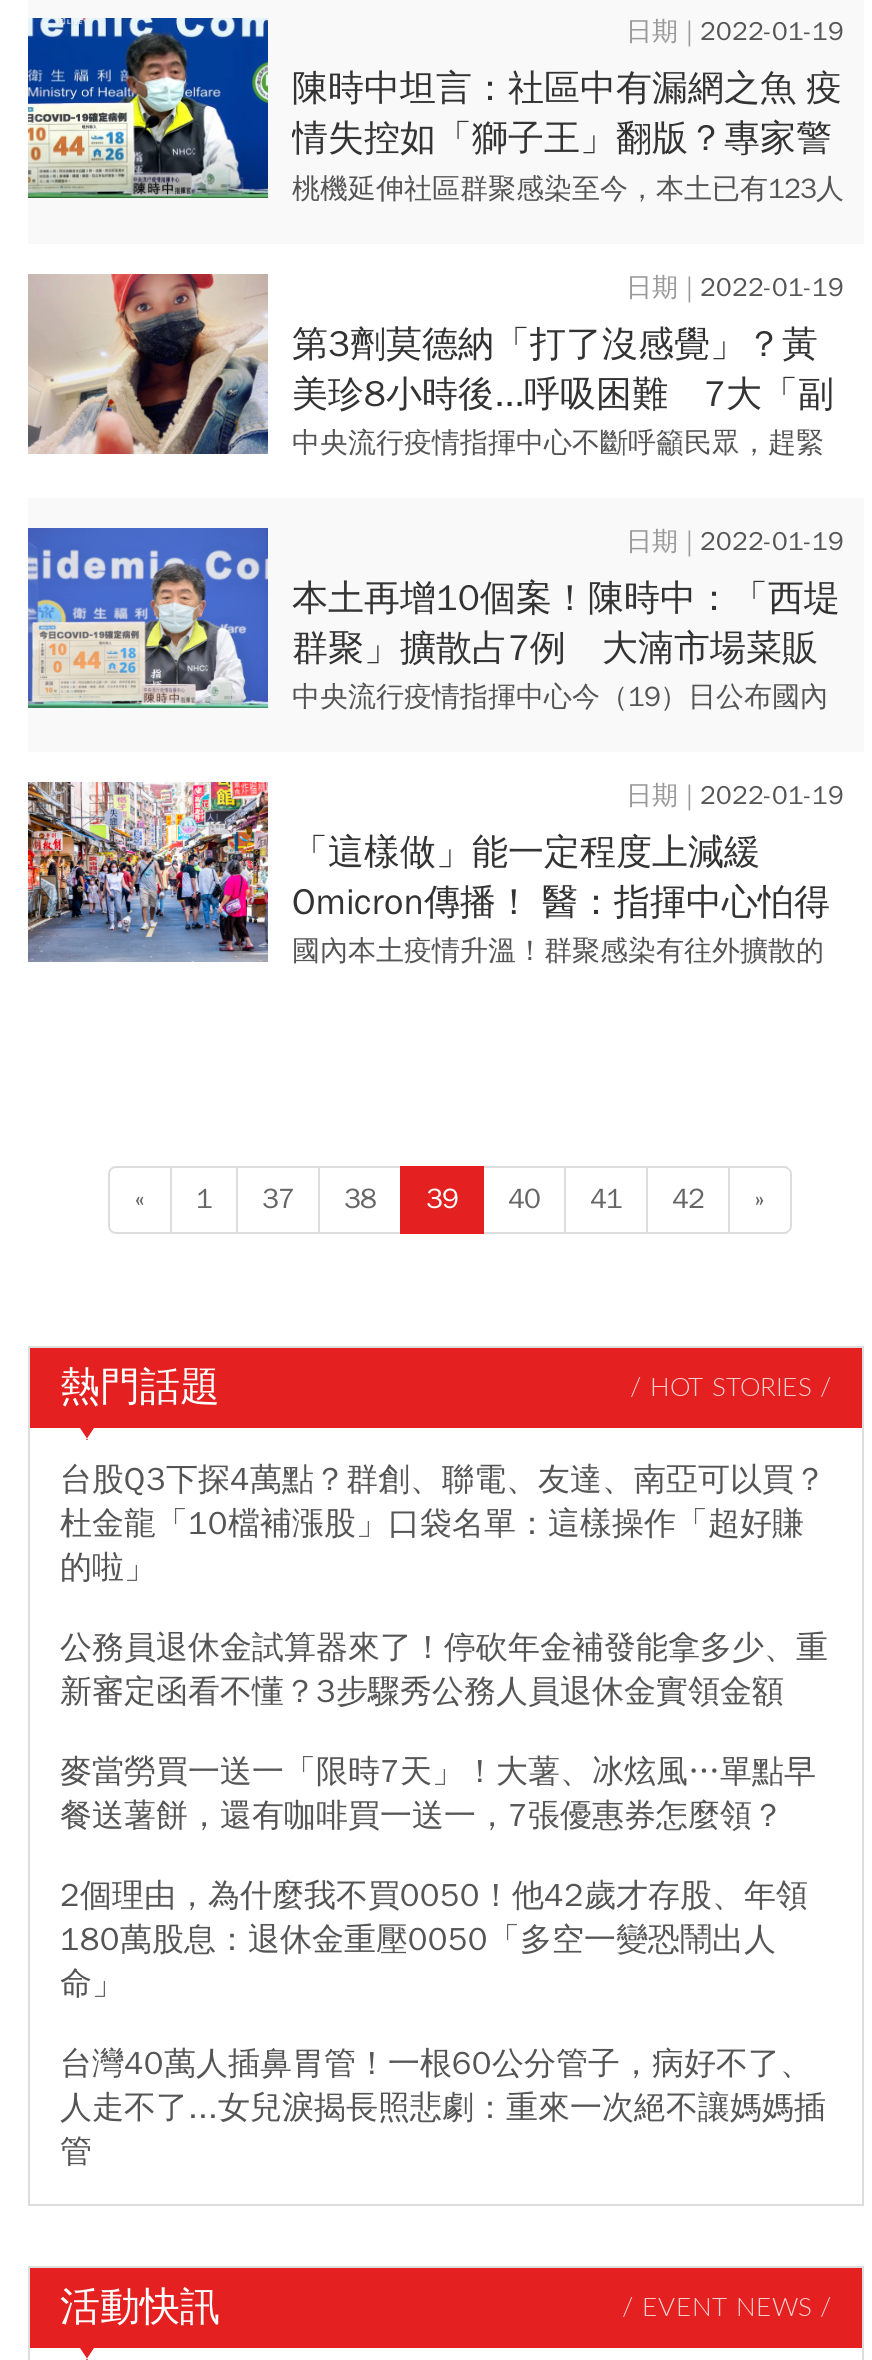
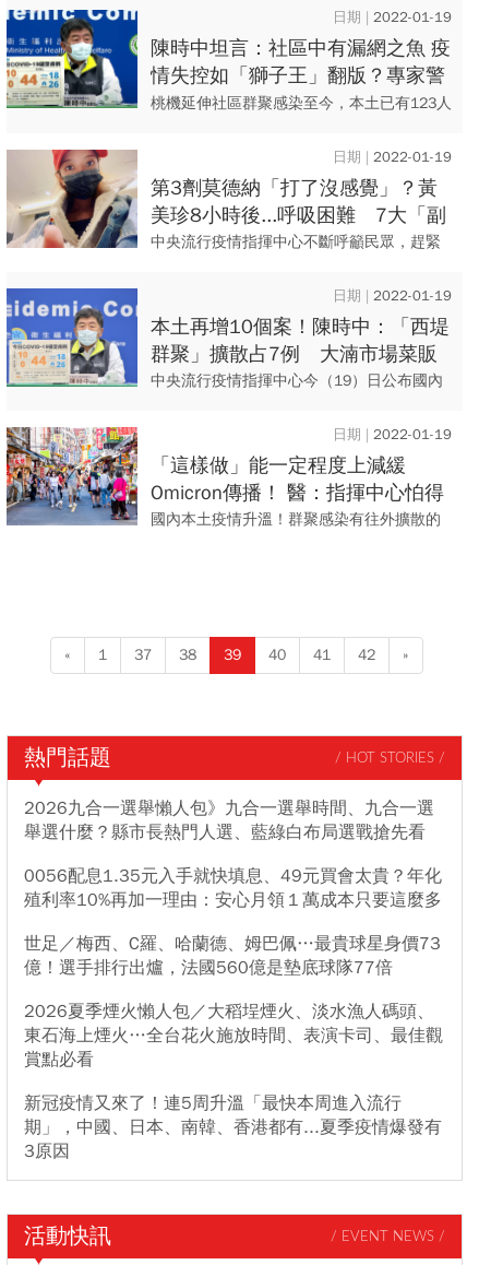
[60,1460,826,1588] 台股Q3下探4萬點？群創、聯電、友達、南亞可以買？ | 杜金龍「10檔補漲股」口袋名單：這樣操作「超好賺 | 的啦」 -> [24,798,434,843] 2026九合一選舉懶人包》九合一選舉時間、九合一選 | 舉選什麼？縣市長熱門人選、藍綠白布局選戰搶先看
[60,1628,828,1712] 公務員退休金試算器來了！停砍年金補發能拿多少、重 | 新審定函看不懂？3步驟秀公務人員退休金實領金額 -> [24,865,442,911] 0056配息1.35元入手就快填息、49元買會太貴？年化 | 殖利率10%再加一理由：安心月領１萬成本只要這麼多
[60,1752,816,1836] 麥當勞買一送一「限時7天」！大薯、冰炫風…單點早 | 餐送薯餅，還有咖啡買一送一，7張優惠券怎麼領？ -> [24,933,441,979] 世足／梅西、C羅、哈蘭德、姆巴佩…最貴球星身價73 | 億！選手排行出爐，法國560億是墊底球隊77倍
[60,1876,808,2004] 2個理由，為什麼我不買0050！他42歲才存股、年領 | 180萬股息：退休金重壓0050「多空一變恐鬧出人 | 命」 -> [24,1001,443,1071] 2026夏季煙火懶人包／大稻埕煙火、淡水漁人碼頭、 | 東石海上煙火…全台花火施放時間、表演卡司、最佳觀 | 賞點必看
[60,2044,826,2172] 台灣40萬人插鼻胃管！一根60公分管子，病好不了、 | 人走不了...女兒淚揭長照悲劇：重來一次絕不讓媽媽插 | 管 -> [24,1093,442,1162] 新冠疫情又來了！連5周升溫「最快本周進入流行 | 期」，中國、日本、南韓、香港都有...夏季疫情爆發有 | 3原因

